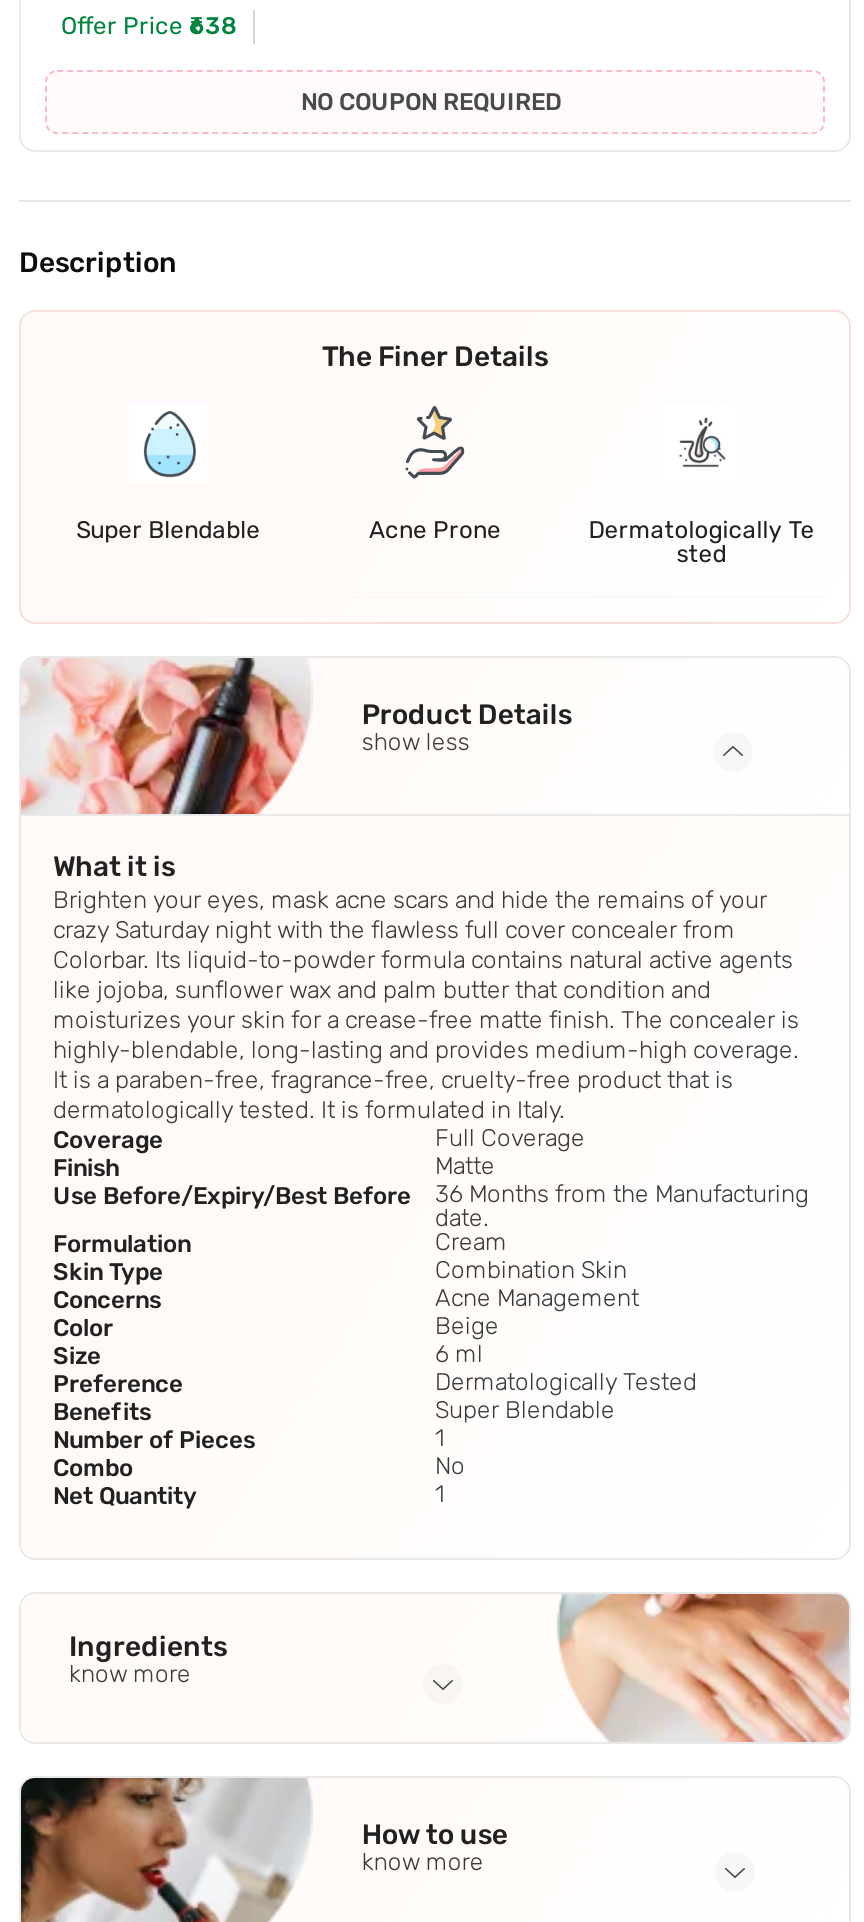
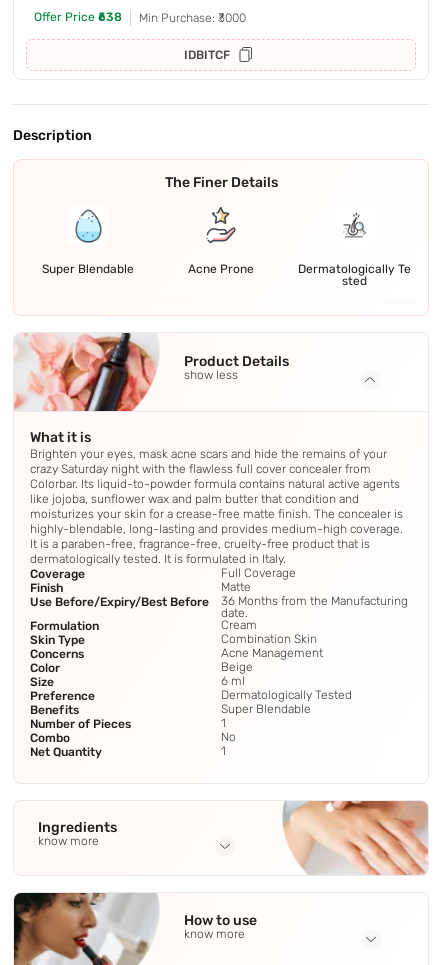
[301,89,561,117] NO COUPON REQUIRED -> [139,11,246,62] Min Purchase: ₹3000 | IDBITCF

